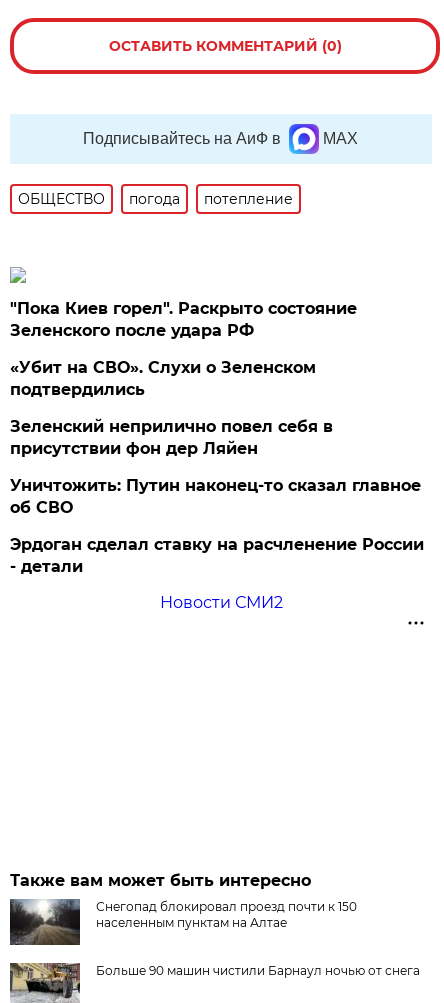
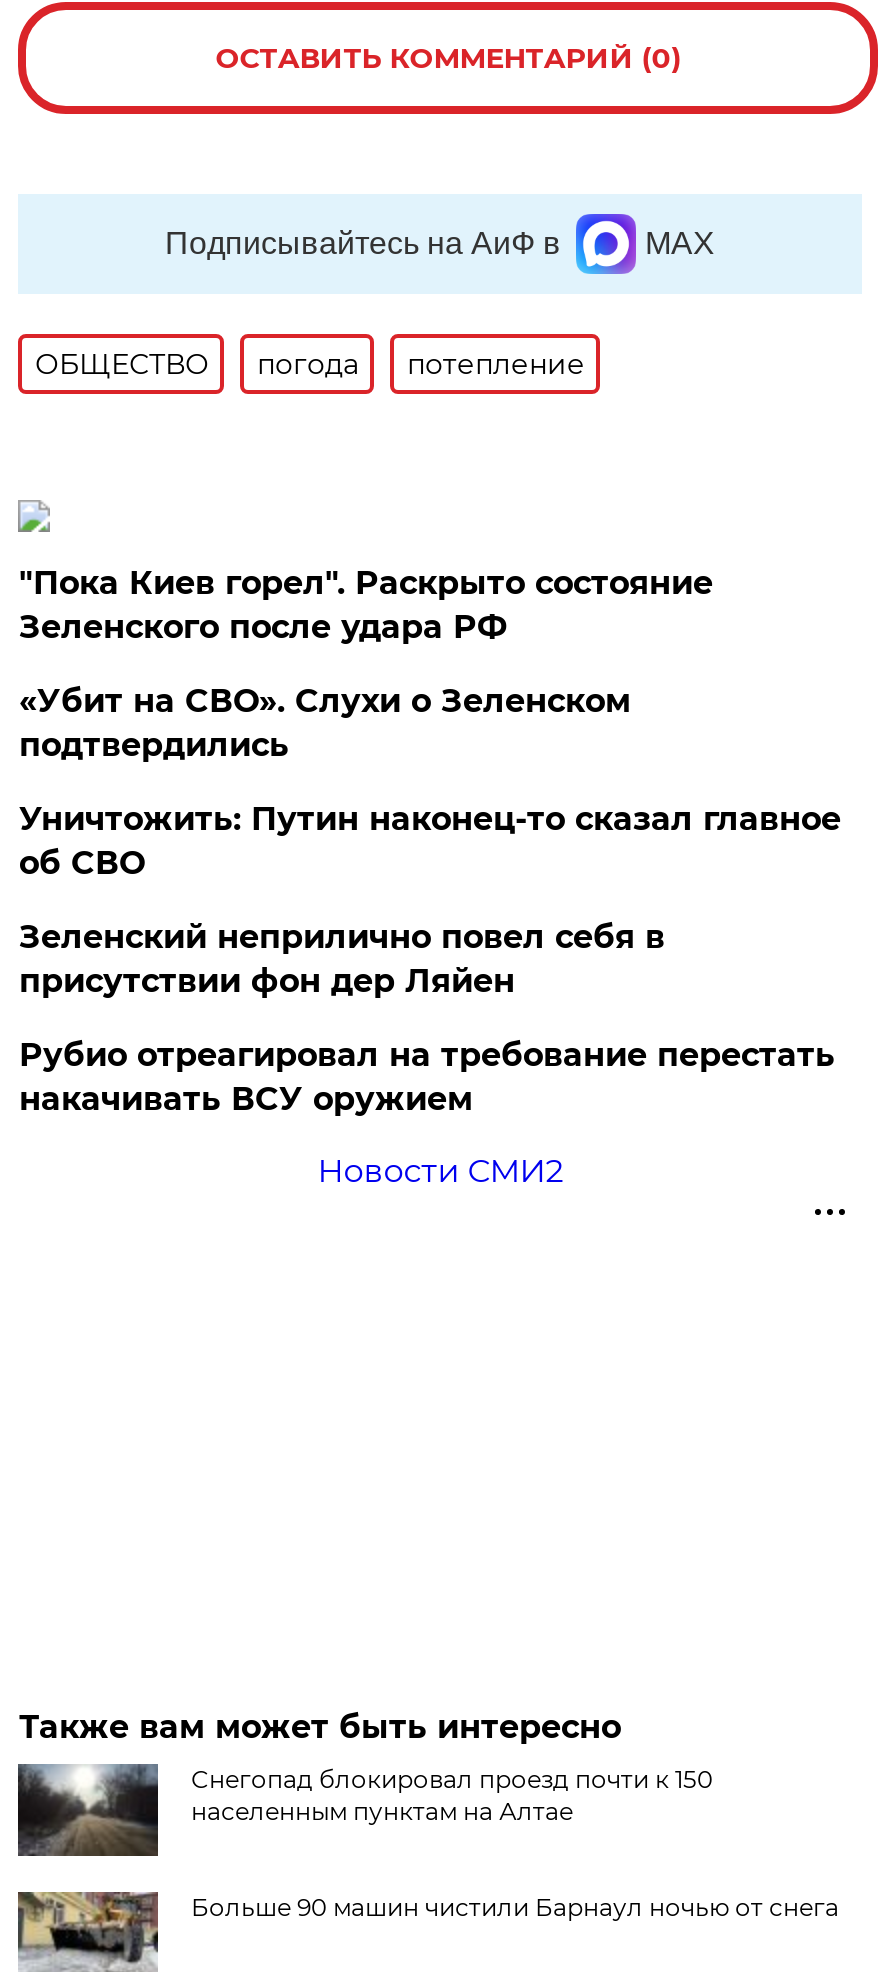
moved [10,417,333,458] -> [19,918,665,1000]: Зеленский неприлично повел cебя в | присутствии фон дер Ляйен
moved [10,476,421,517] -> [19,800,841,882]: Уничтожить: Путин наконец-то сказал главное | об СВО
[10,535,424,576] Эрдоган сделал ставку на расчленение России | - детали -> [19,1036,835,1118] Рубио отреагировал на требование перестать | накачивать ВСУ оружием

